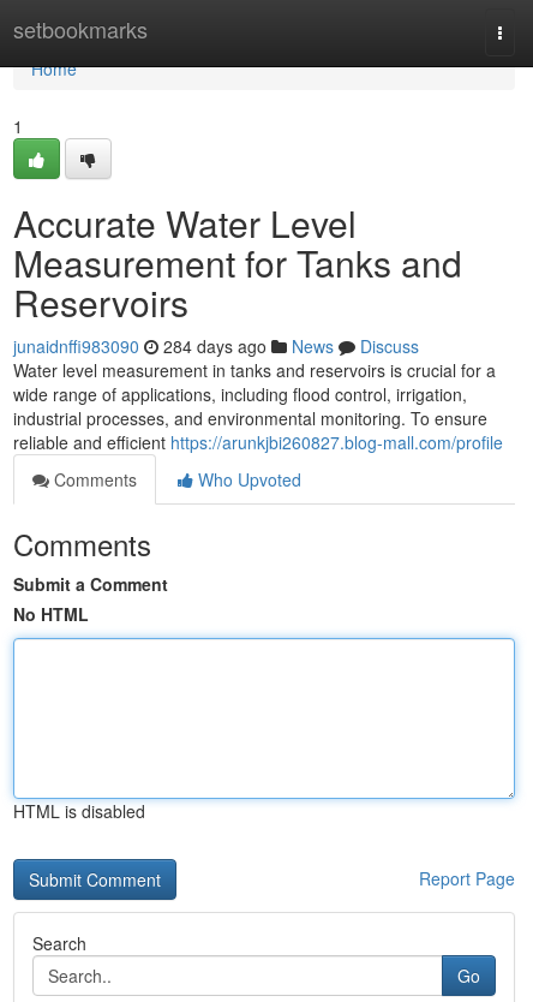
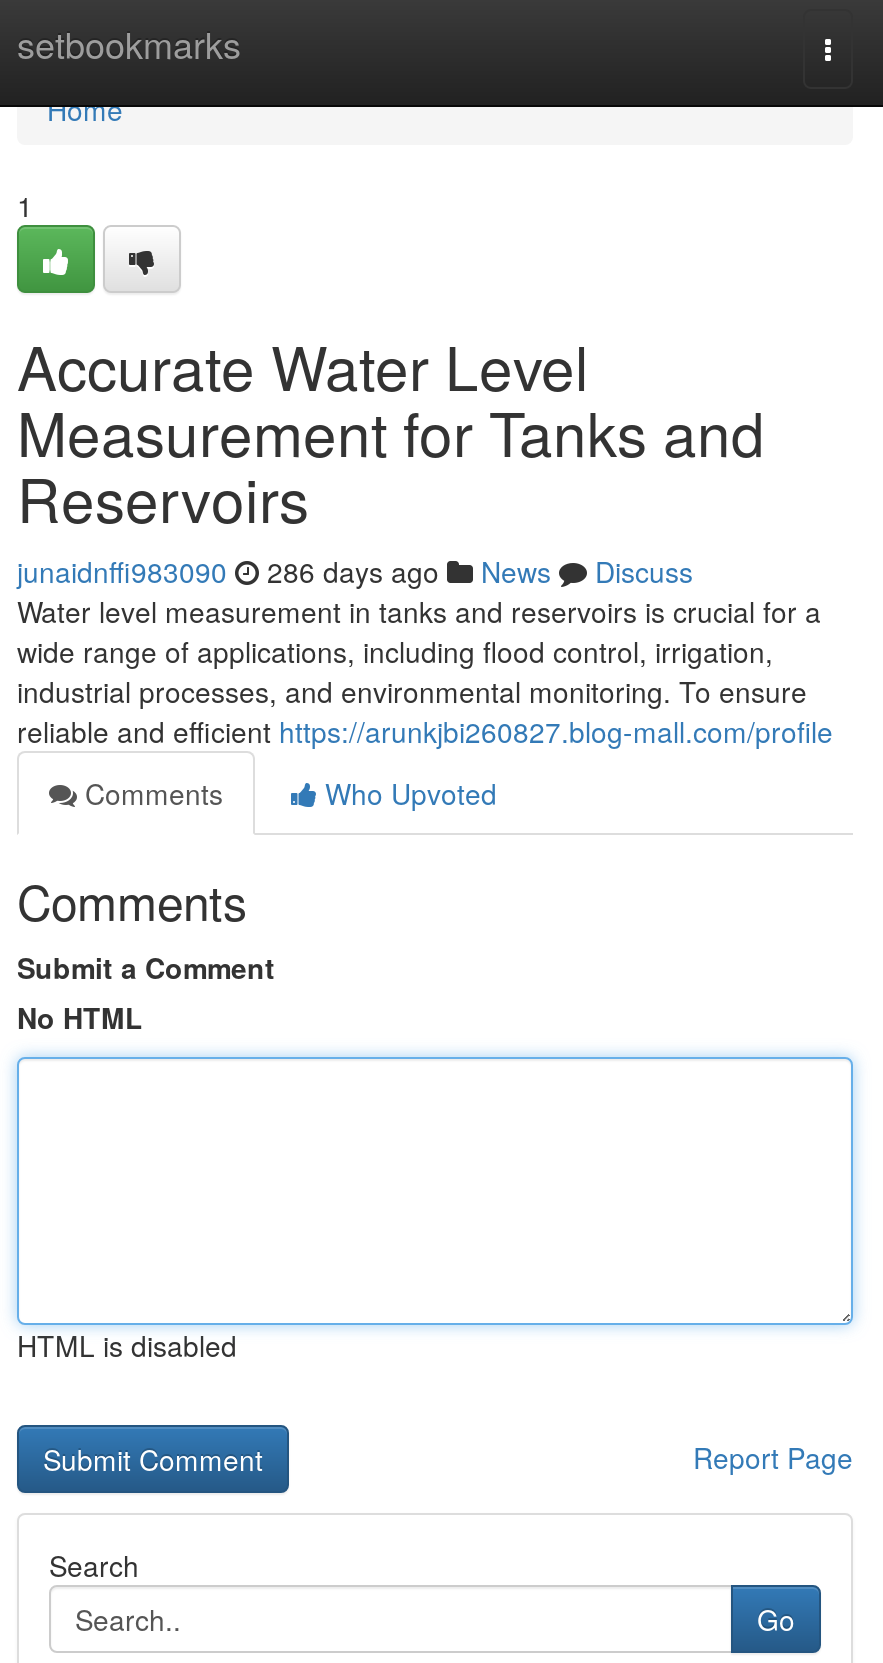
[13,334,419,358] junaidnffi983090 284 days ago News Discuss -> [17,551,693,591] junaidnffi983090 286 days ago News Discuss

